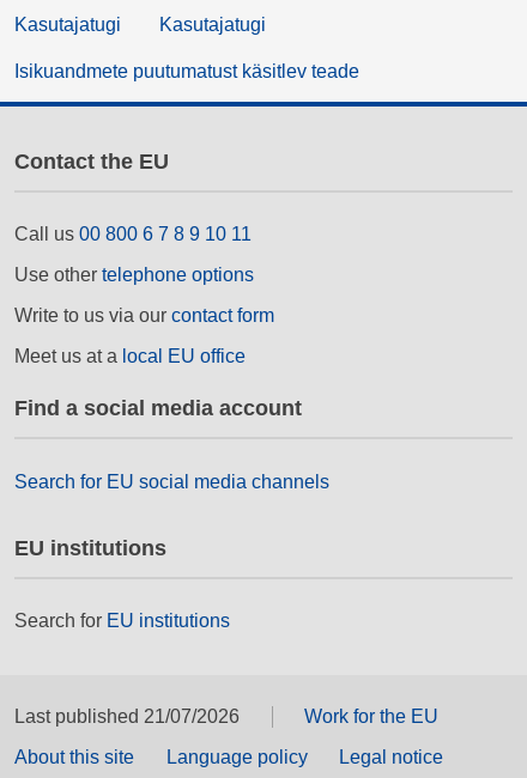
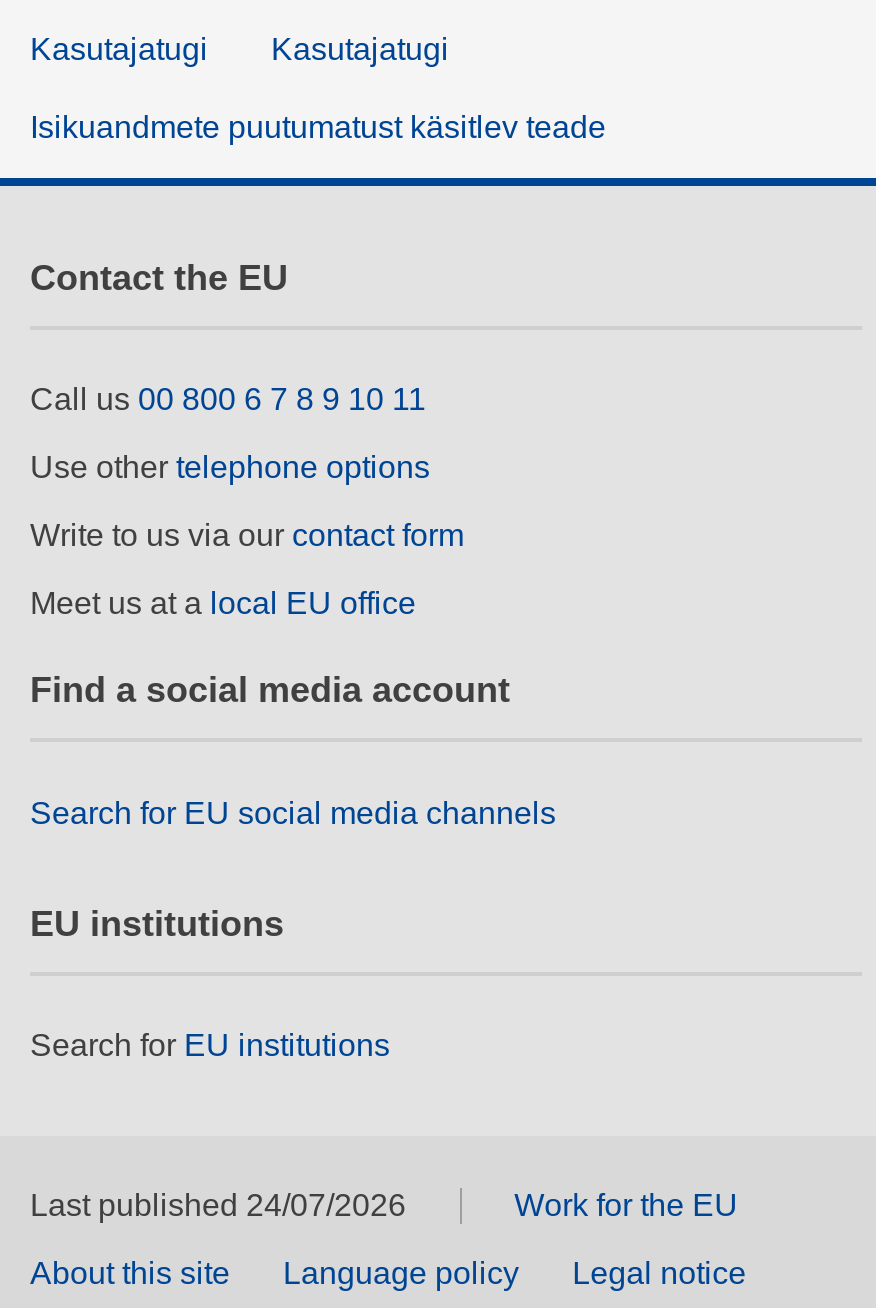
[14,707,240,727] Last published 21/07/2026 -> [30,1189,406,1223] Last published 24/07/2026

